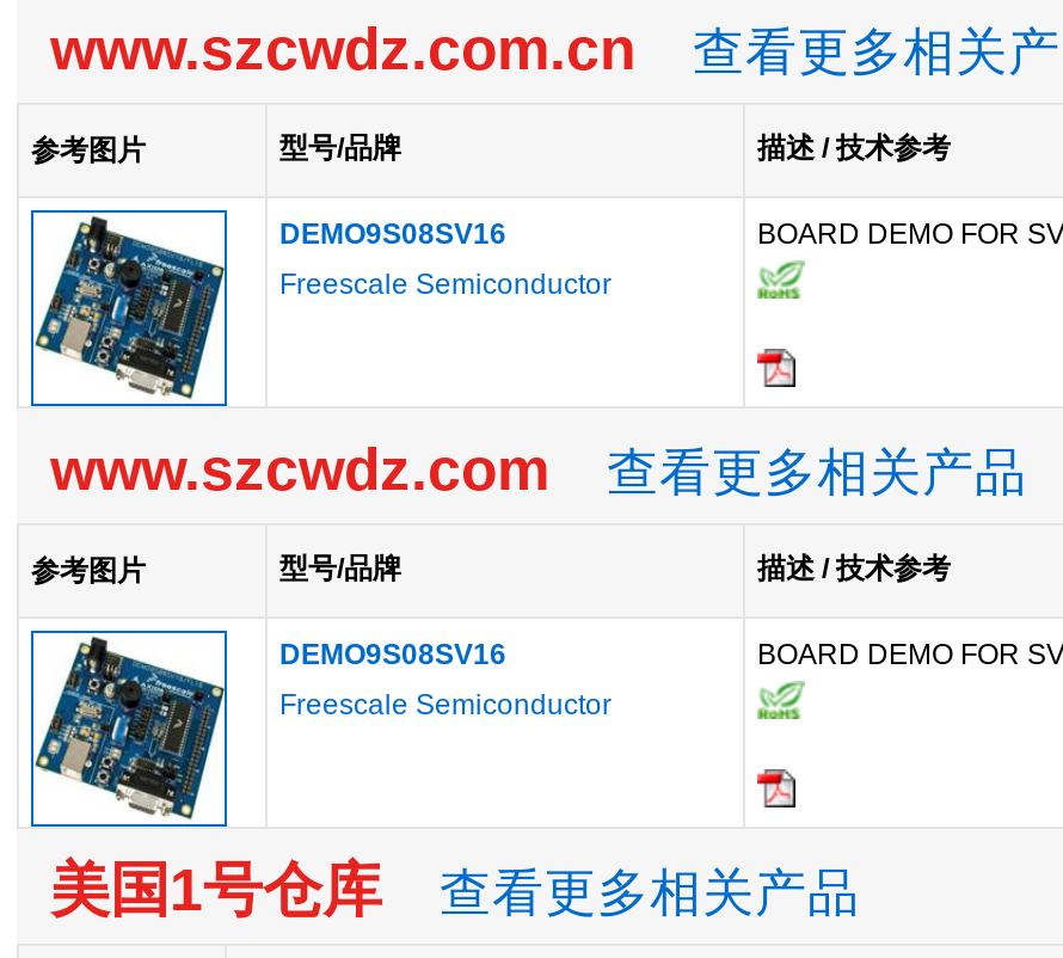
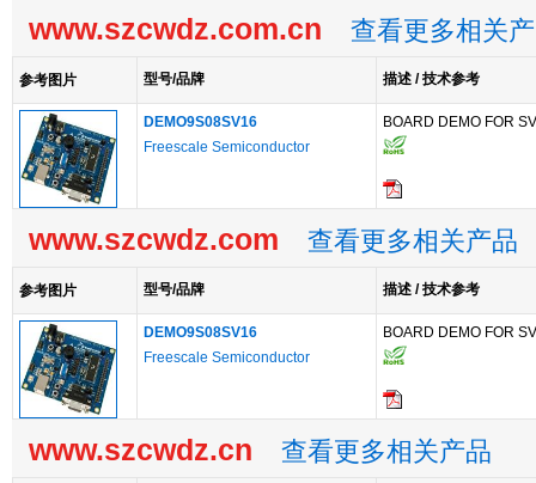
[17,855,382,922] 美国1号仓库 -> [12,433,252,466] www.szcwdz.cn

